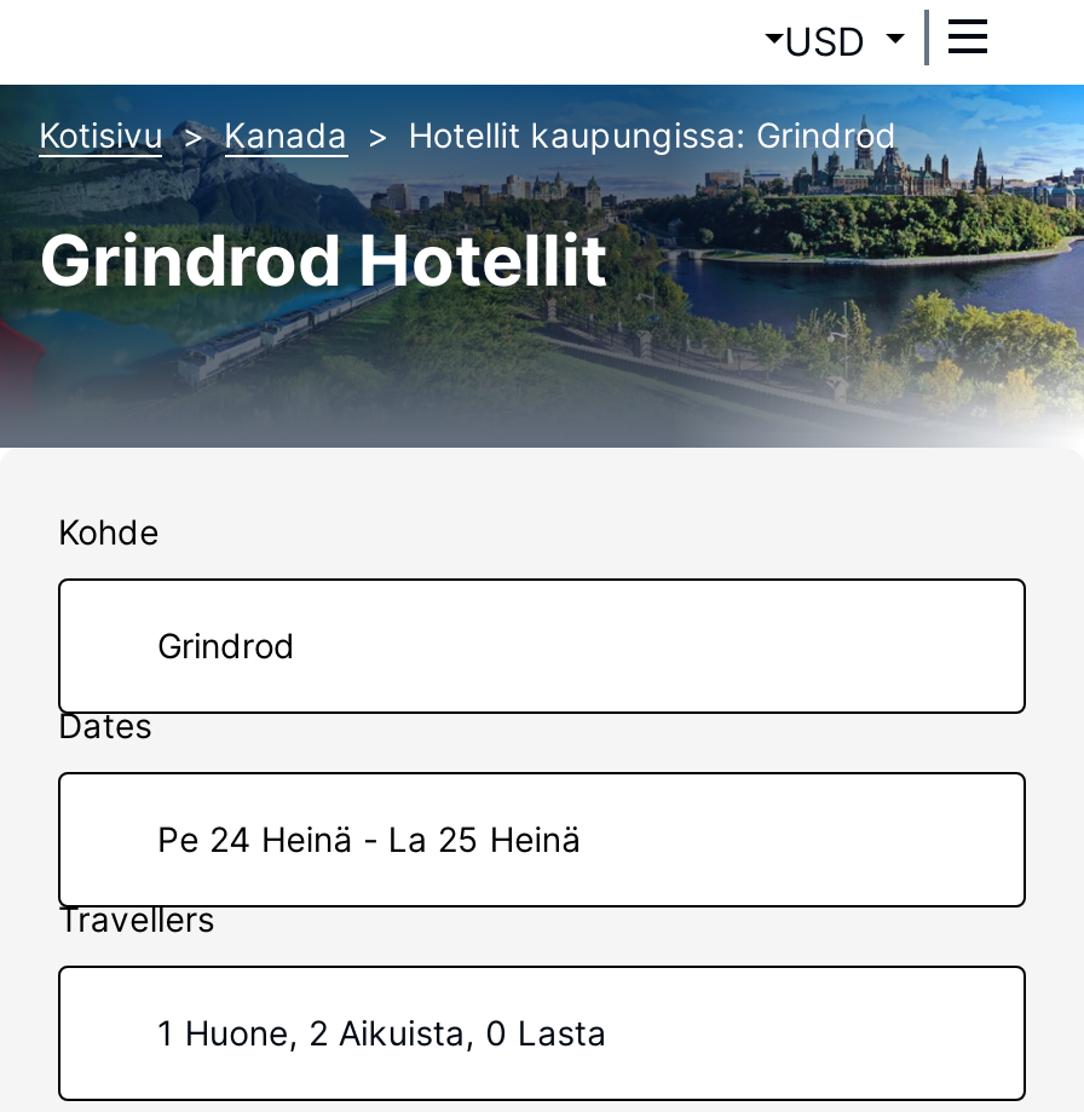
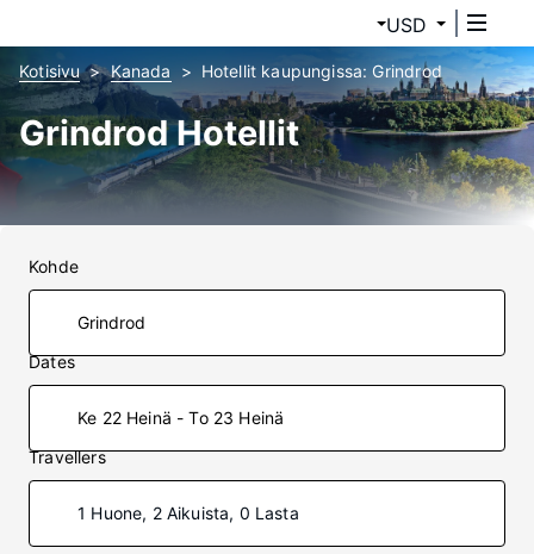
[157,818,581,859] Pe 24 Heinä - La 25 Heinä -> [77,407,284,428] Ke 22 Heinä - To 23 Heinä

